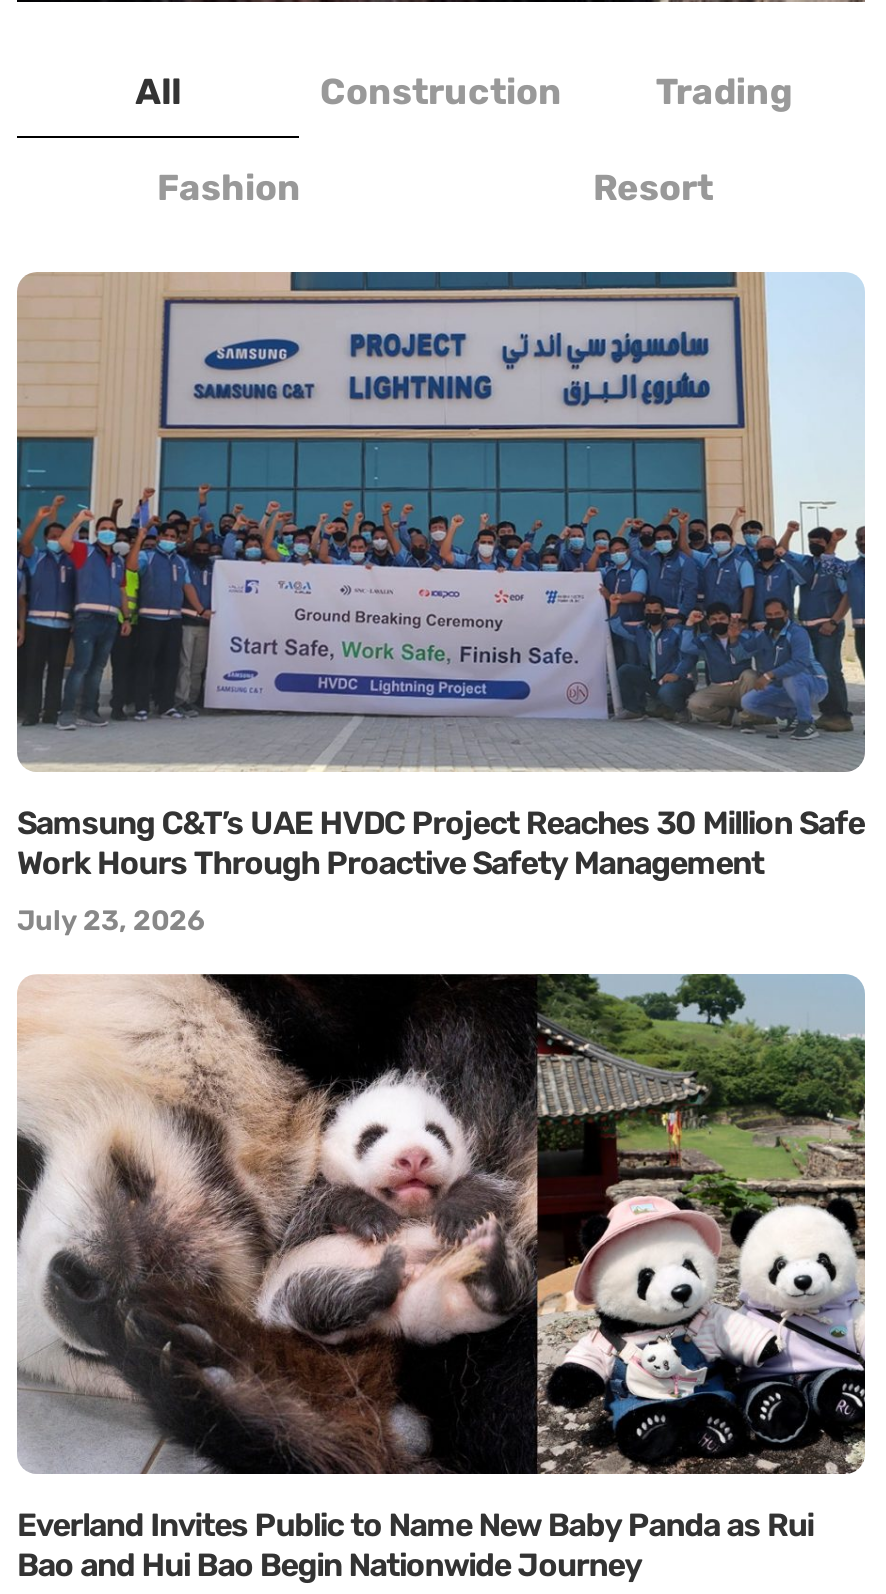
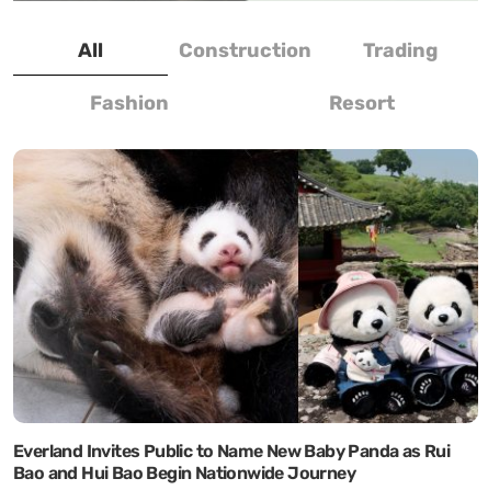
[15,272,867,938] [image] | Samsung C&T’s UAE HVDC Project Reaches 30 Million Safe | Work Hours Through Proactive Safety Management | July 23, 2026 -> none

